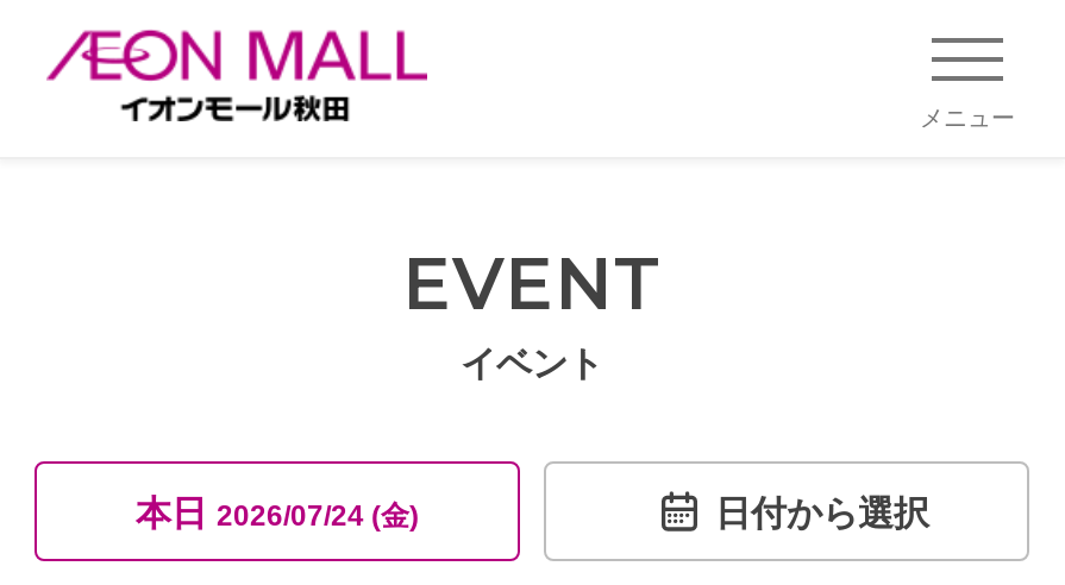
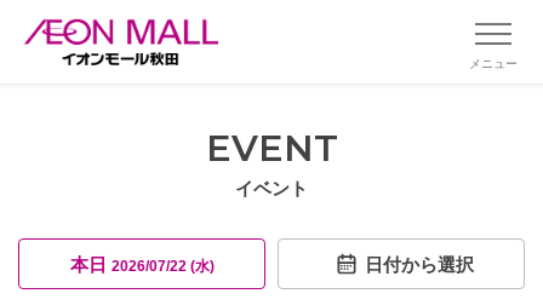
[136,491,419,531] 本日2026/07/24 (金) -> [70,254,214,274] 本日2026/07/22 (水)

